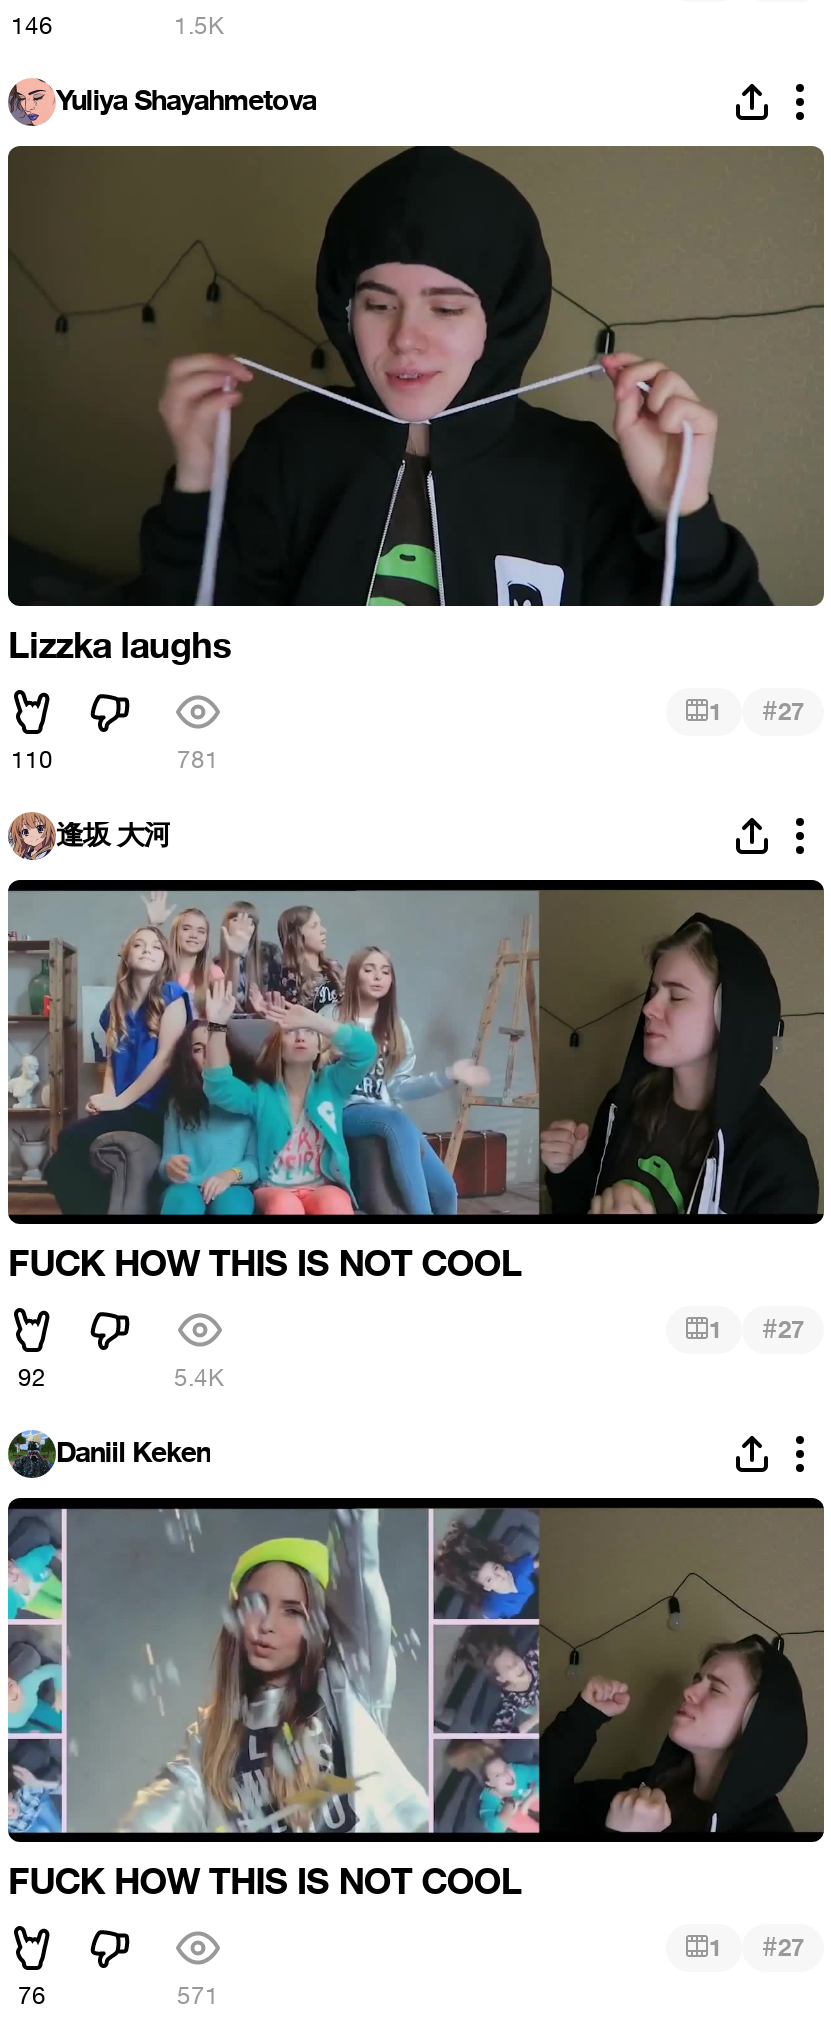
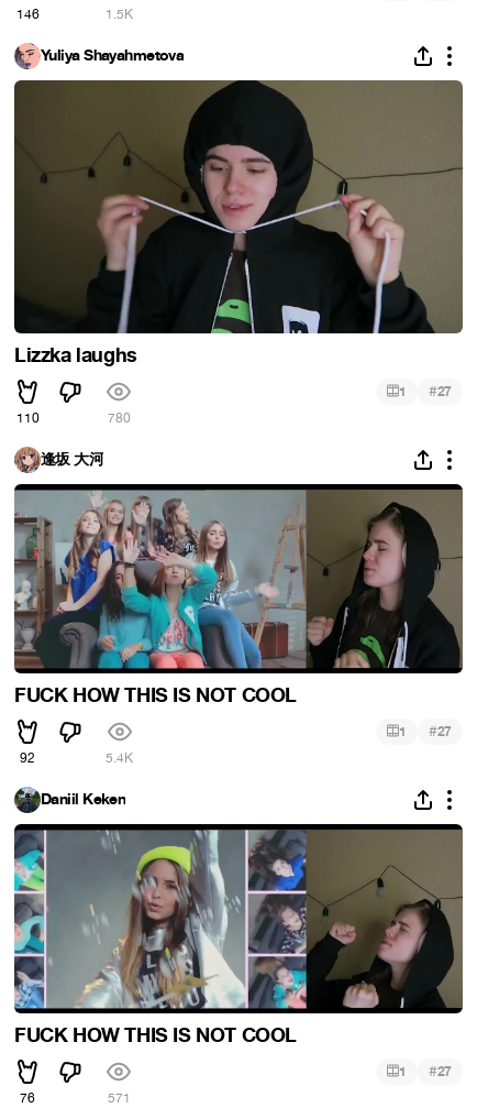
[177,743,219,775] 781 -> [107,409,130,426] 780

